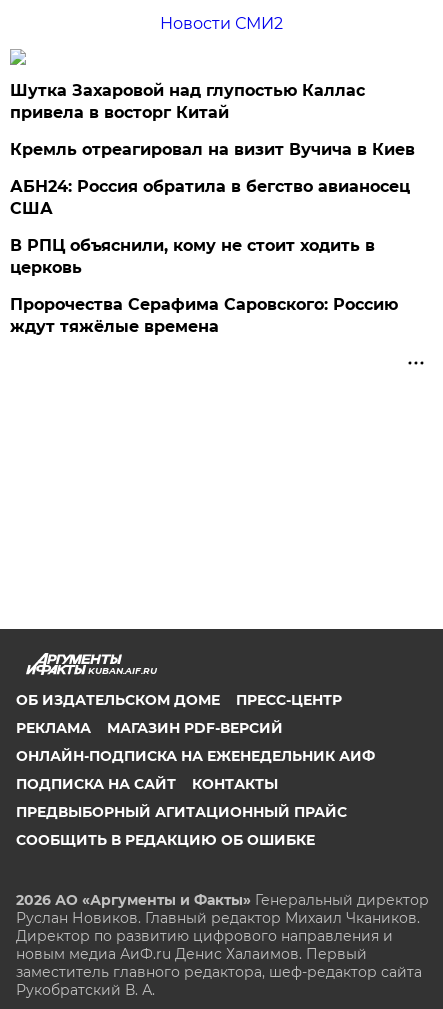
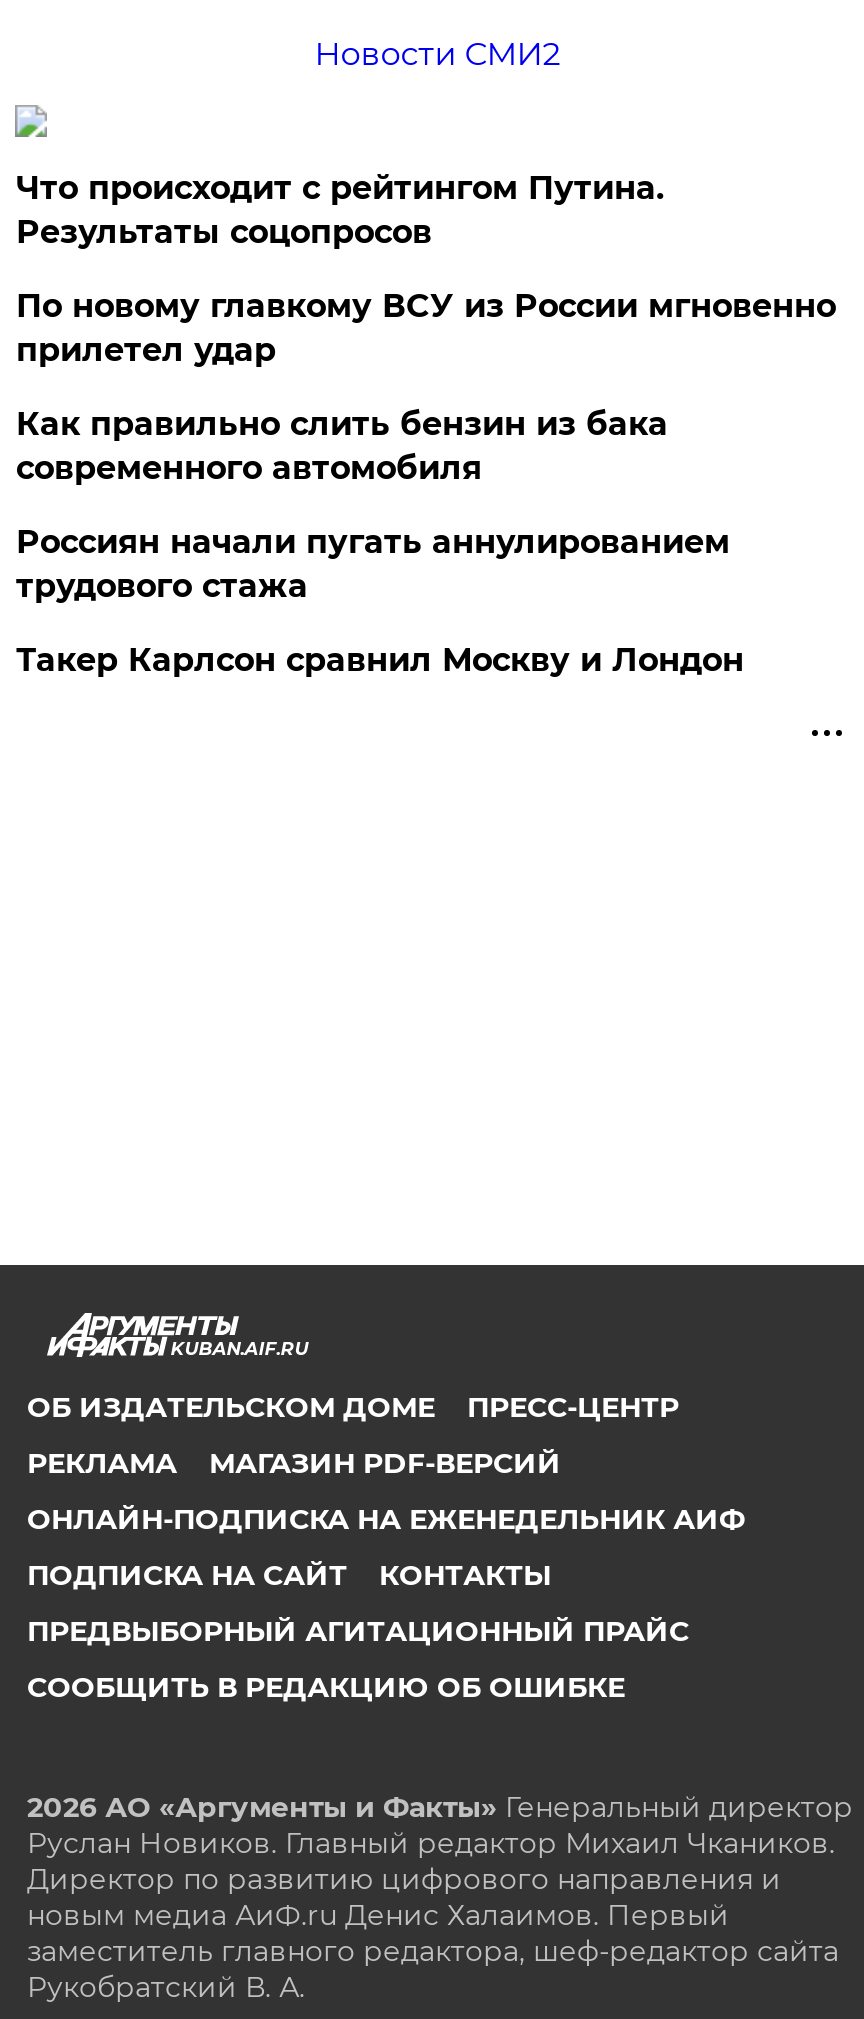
[10,81,365,122] Шутка Захаровой над глупостью Каллас | привела в восторг Китай -> [16,169,664,251] Что происходит с рейтингом Путина. | Результаты соцопросов
[10,140,415,159] Кремль отреагировал на визит Вучича в Киев -> [16,287,836,369] По новому главкому ВСУ из России мгновенно | прилетел удар
[10,177,410,218] АБН24: Россия обратила в бегство авианосец | США -> [16,405,668,487] Как правильно слить бензин из бака | современного автомобиля
[10,236,375,277] В РПЦ объяснили, кому не стоит ходить в | церковь -> [16,523,730,605] Россиян начали пугать аннулированием | трудового стажа
[10,295,398,336] Пророчества Серафима Саровского: Россию | ждут тяжёлые времена -> [16,641,744,679] Такер Карлсон сравнил Москву и Лондон

